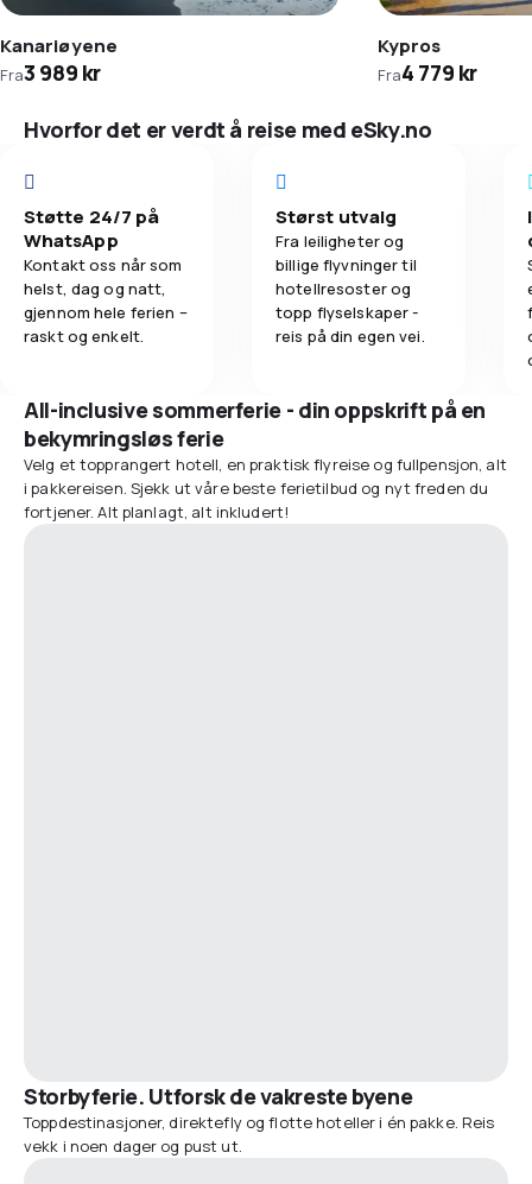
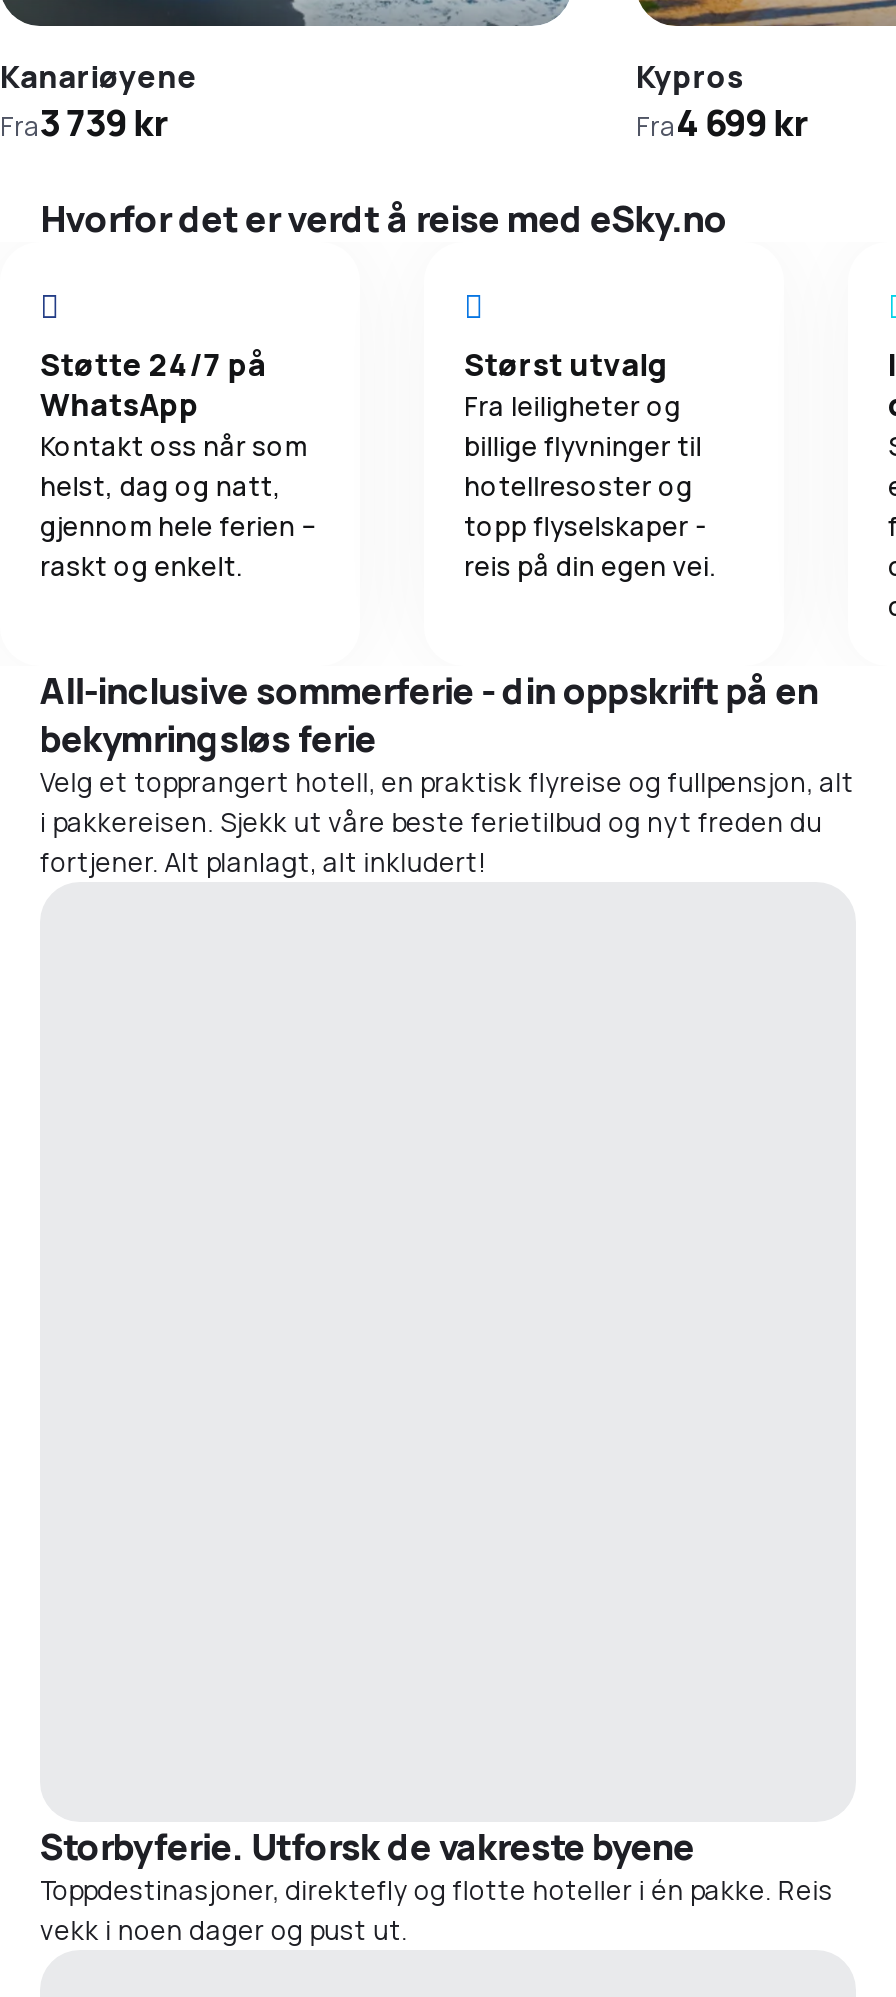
[0,58,101,87] Fra3 989 kr -> [0,98,166,146] Fra3 739 kr
[378,58,477,87] Fra4 779 kr -> [636,98,806,146] Fra4 699 kr

